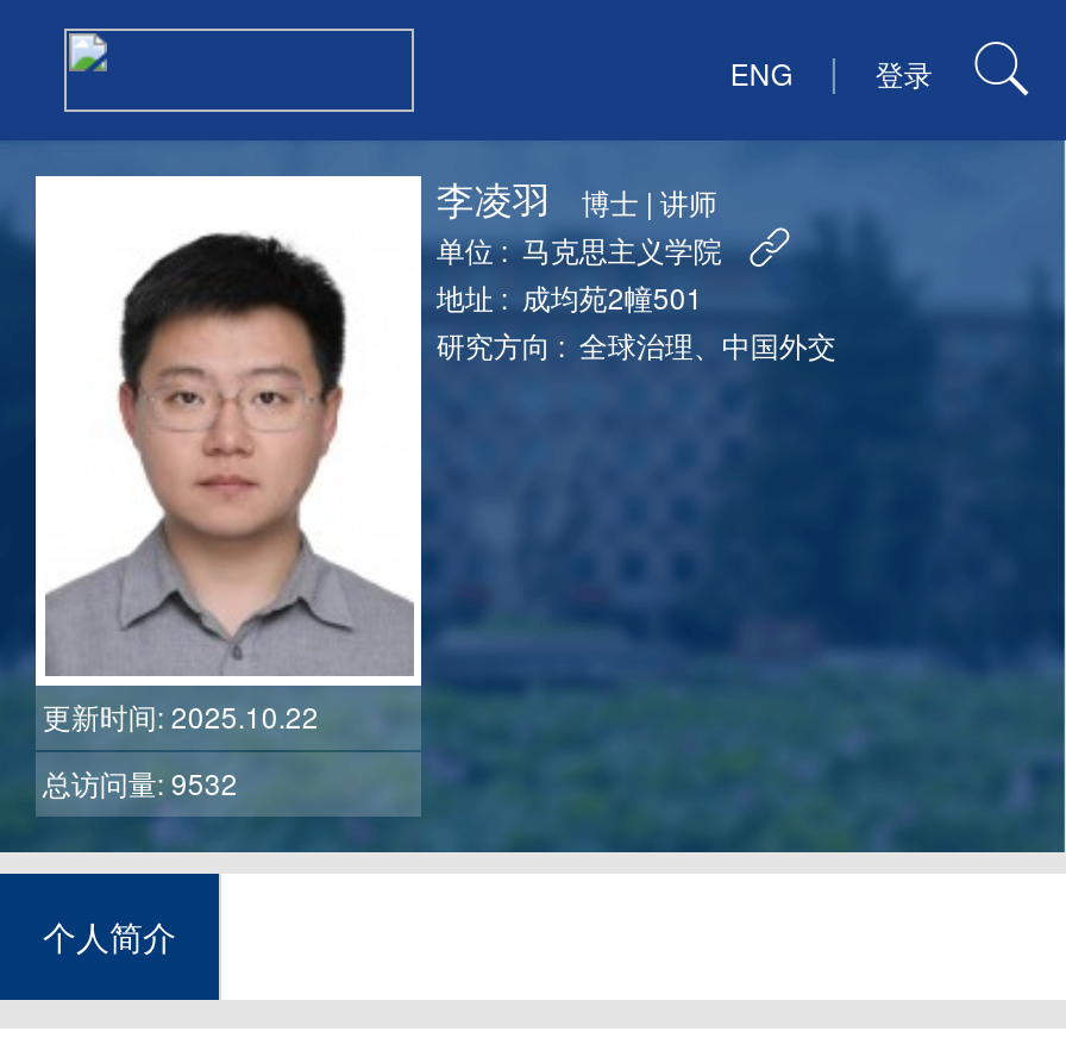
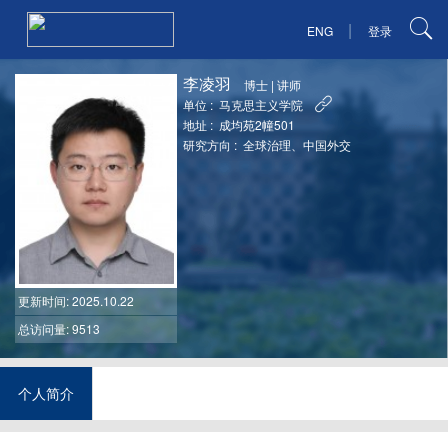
[43,761,238,802] 总访问量: 9532 -> [18,320,100,337] 总访问量: 9513

